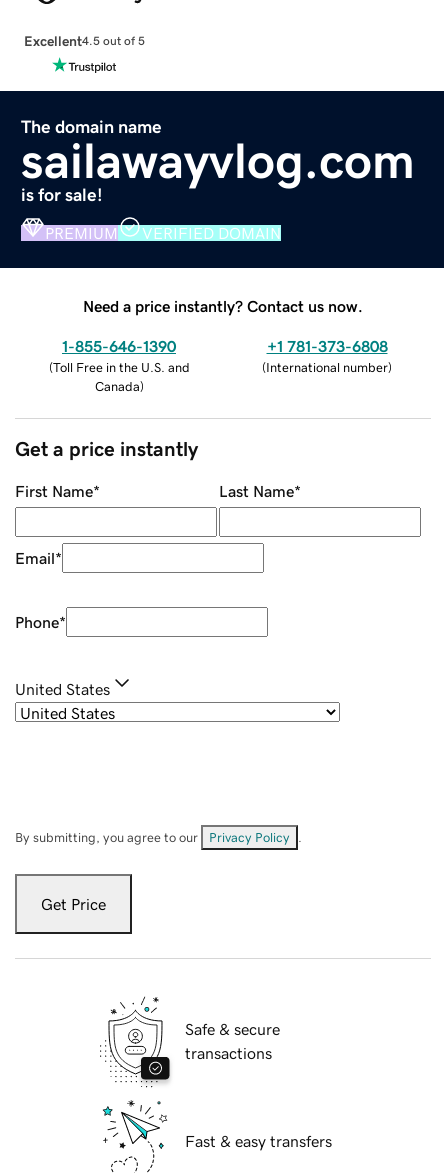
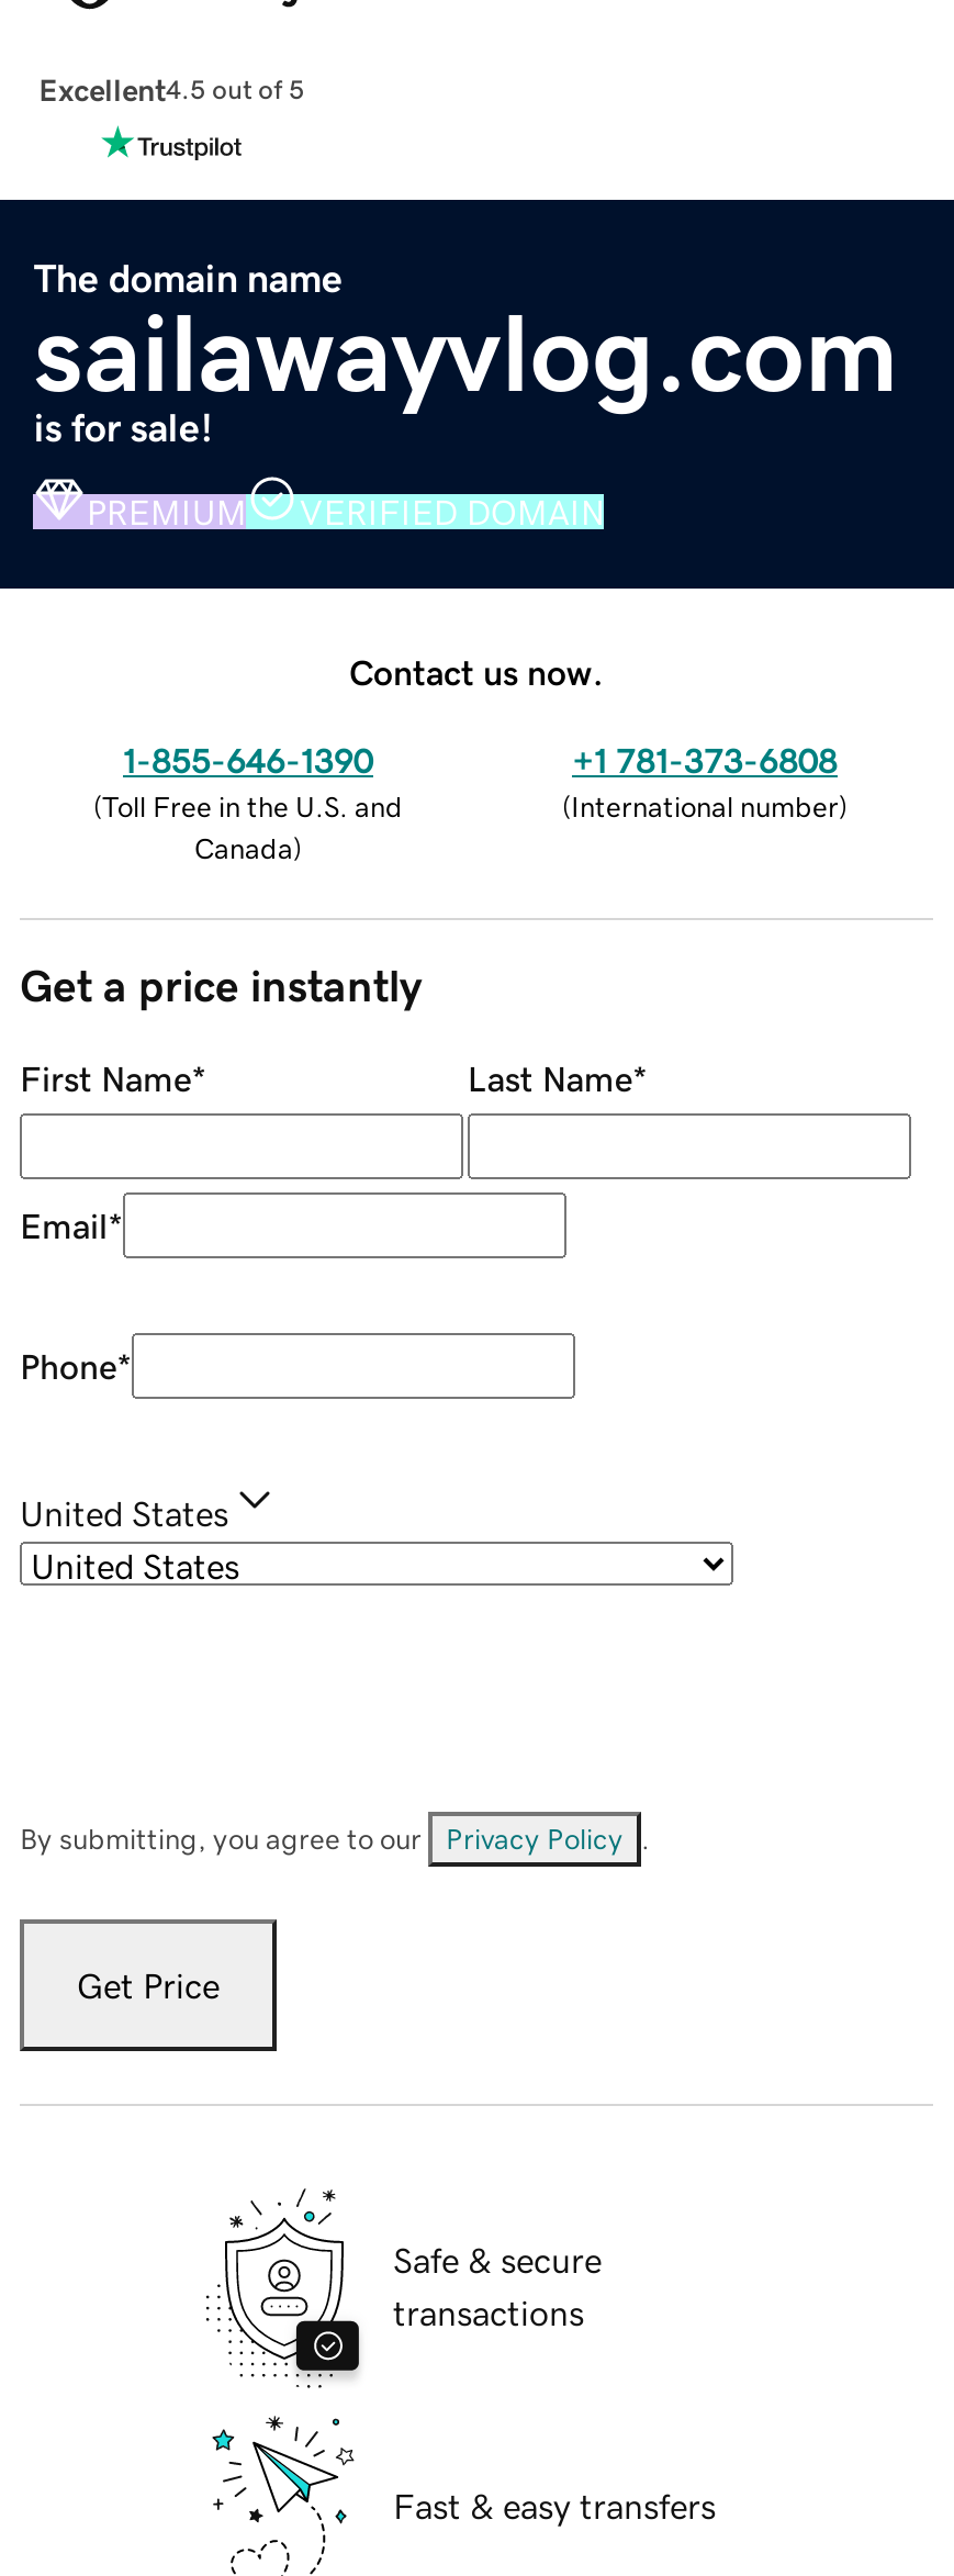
[83,298,363,314] Need a price instantly? Contact us now. -> [349,654,604,689] Contact us now.

